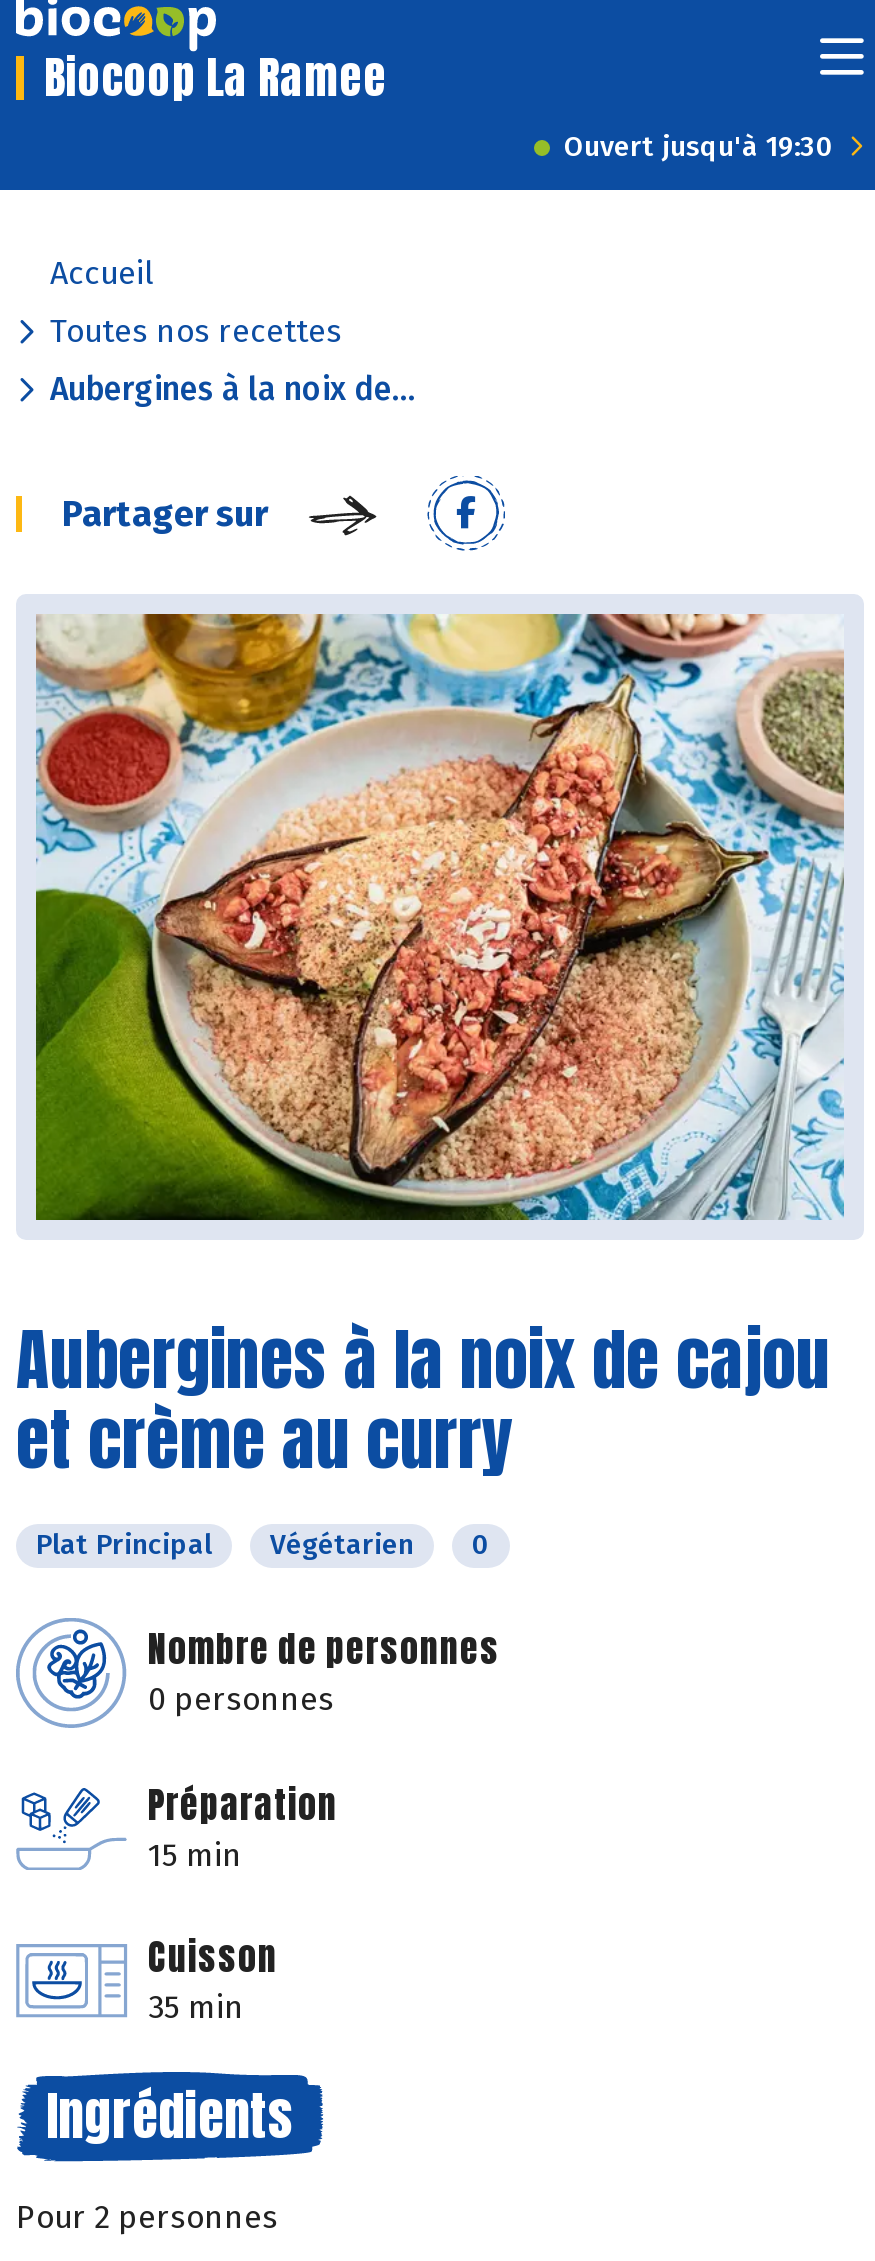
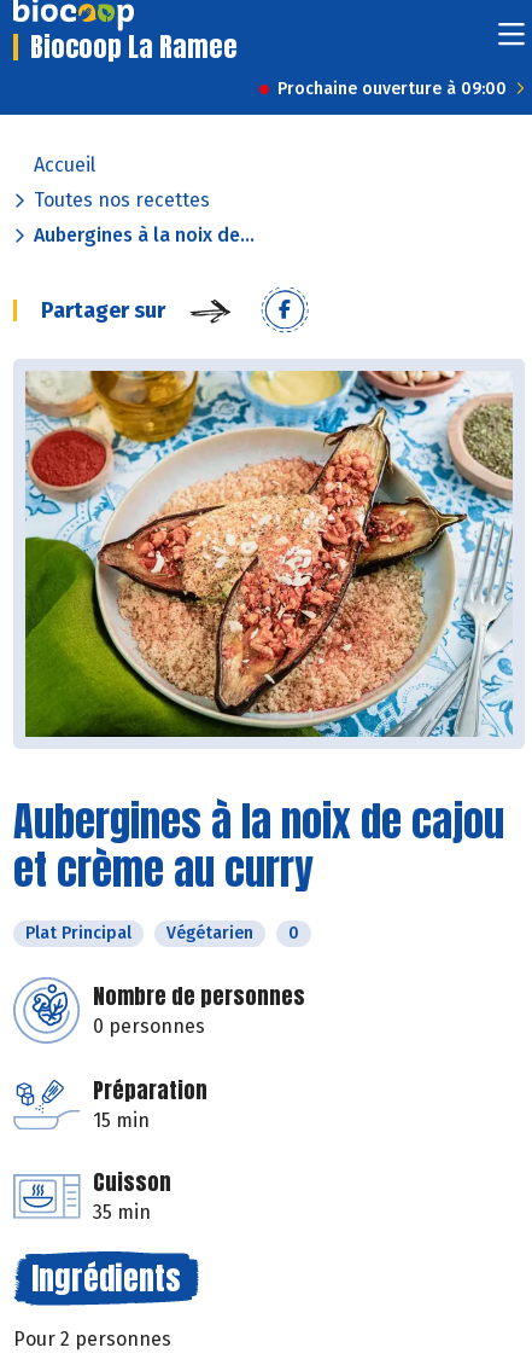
[564,130,834,164] Ouvert jusqu'à 19:30 -> [277,79,507,99] Prochaine ouverture à 09:00

